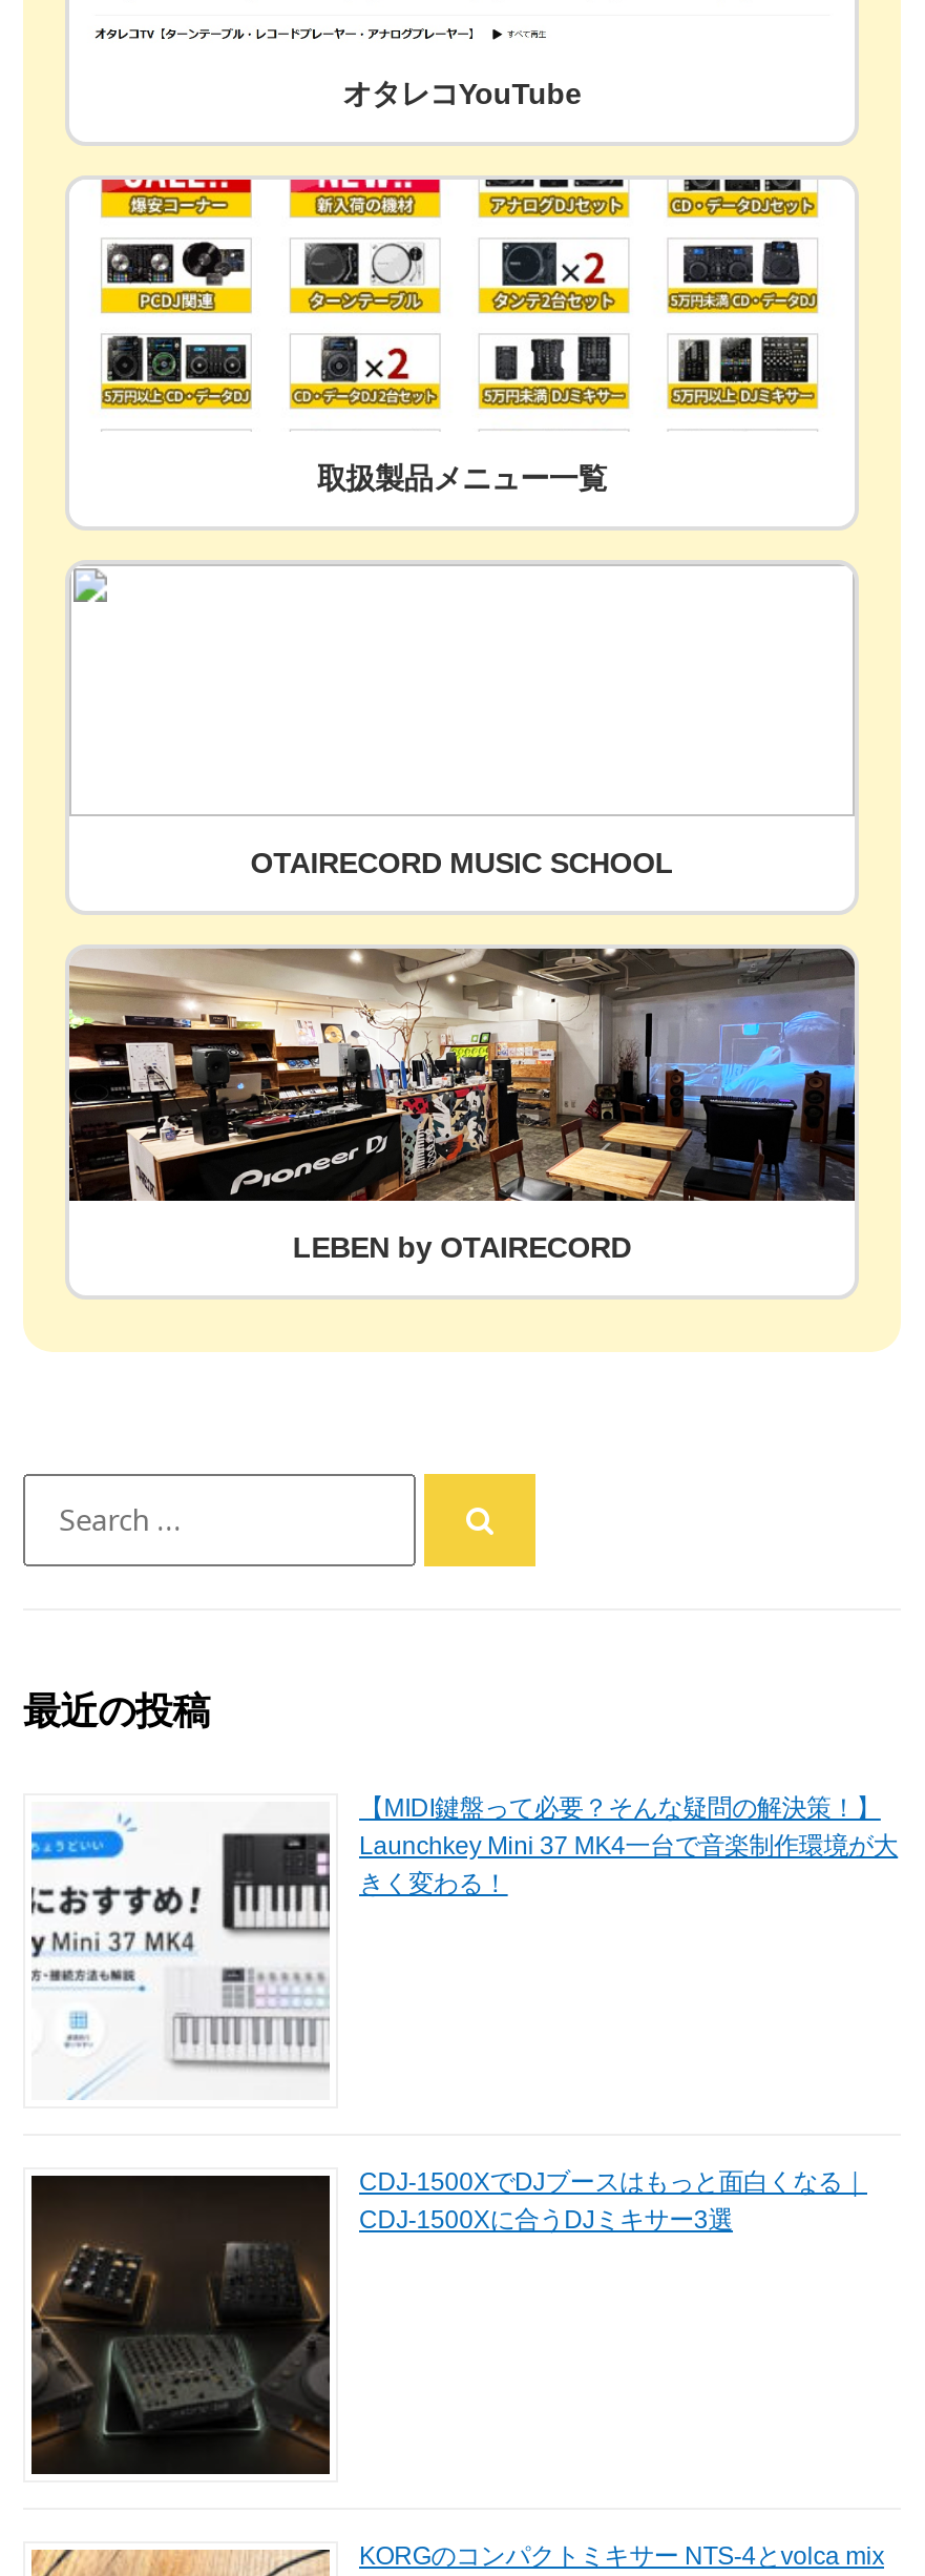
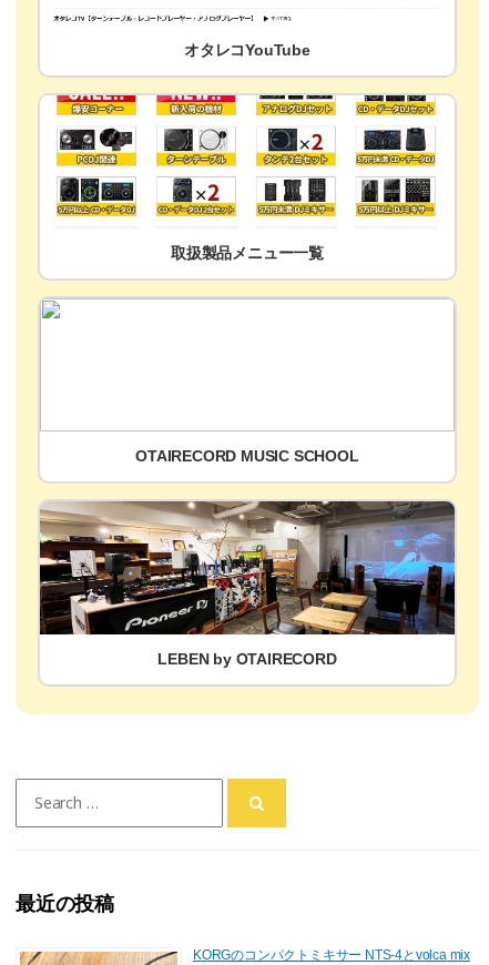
[29,1794,898,2101] [image] | 【MIDI鍵盤って必要？そんな疑問の解決策！】 | Launchkey Mini 37 MK4一台で音楽制作環境が大 | きく変わる！ -> none
[29,2168,867,2484] [image] | CDJ-1500XでDJブースはもっと面白くなる｜ | CDJ-1500Xに合うDJミキサー3選 -> none

